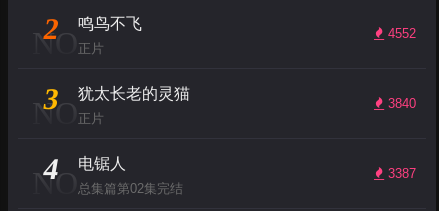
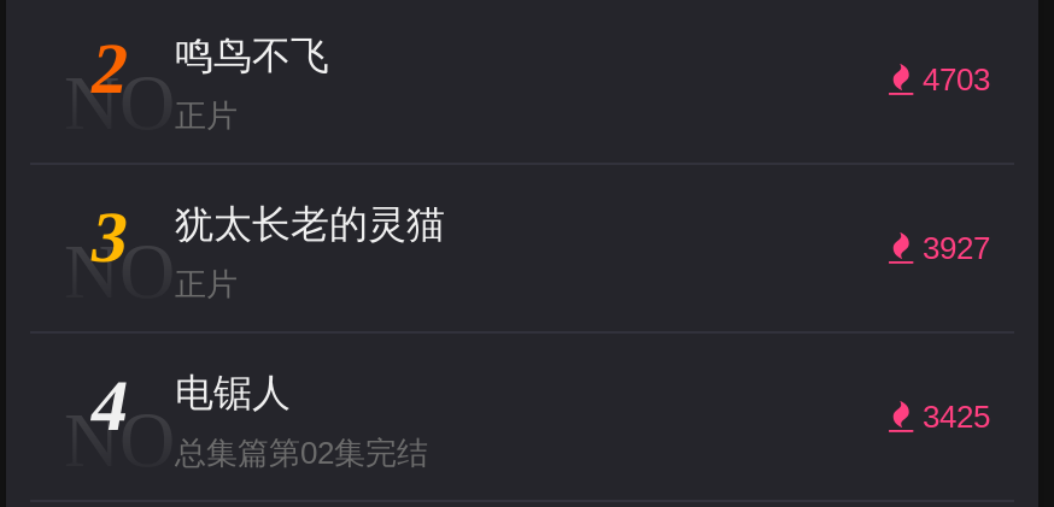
[384,26,416,41] 4552 -> [913,61,990,98] 4703
[384,96,416,111] 3840 -> [913,230,990,266] 3927
[384,166,416,181] 3387 -> [913,399,990,435] 3425

